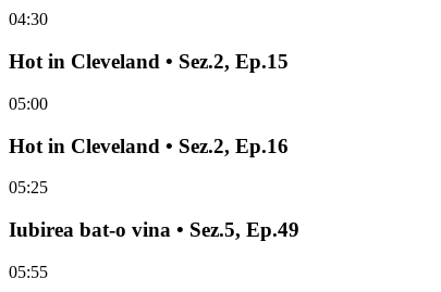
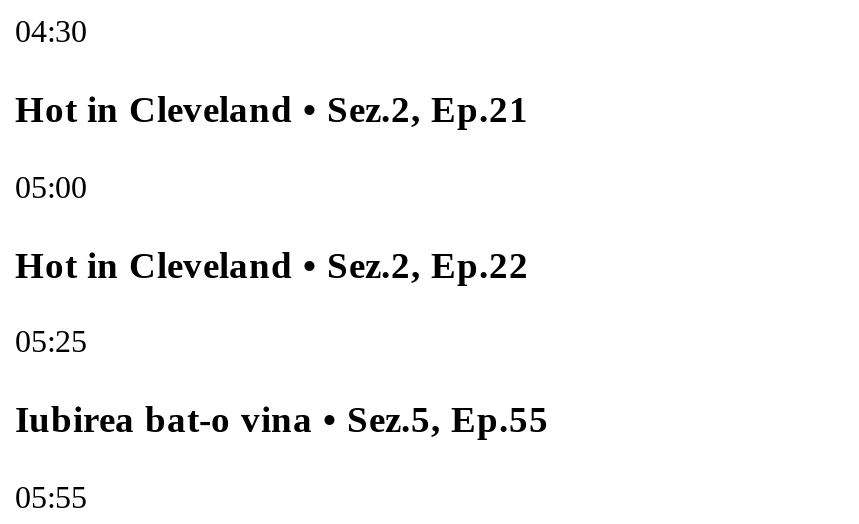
[9,50,289,73] Hot in Cleveland • Sez.2, Ep.15 -> [15,88,529,130] Hot in Cleveland • Sez.2, Ep.21
[9,134,289,157] Hot in Cleveland • Sez.2, Ep.16 -> [15,243,529,285] Hot in Cleveland • Sez.2, Ep.22
[9,218,299,241] Iubirea bat-o vina • Sez.5, Ep.49 -> [15,398,549,440] Iubirea bat-o vina • Sez.5, Ep.55

